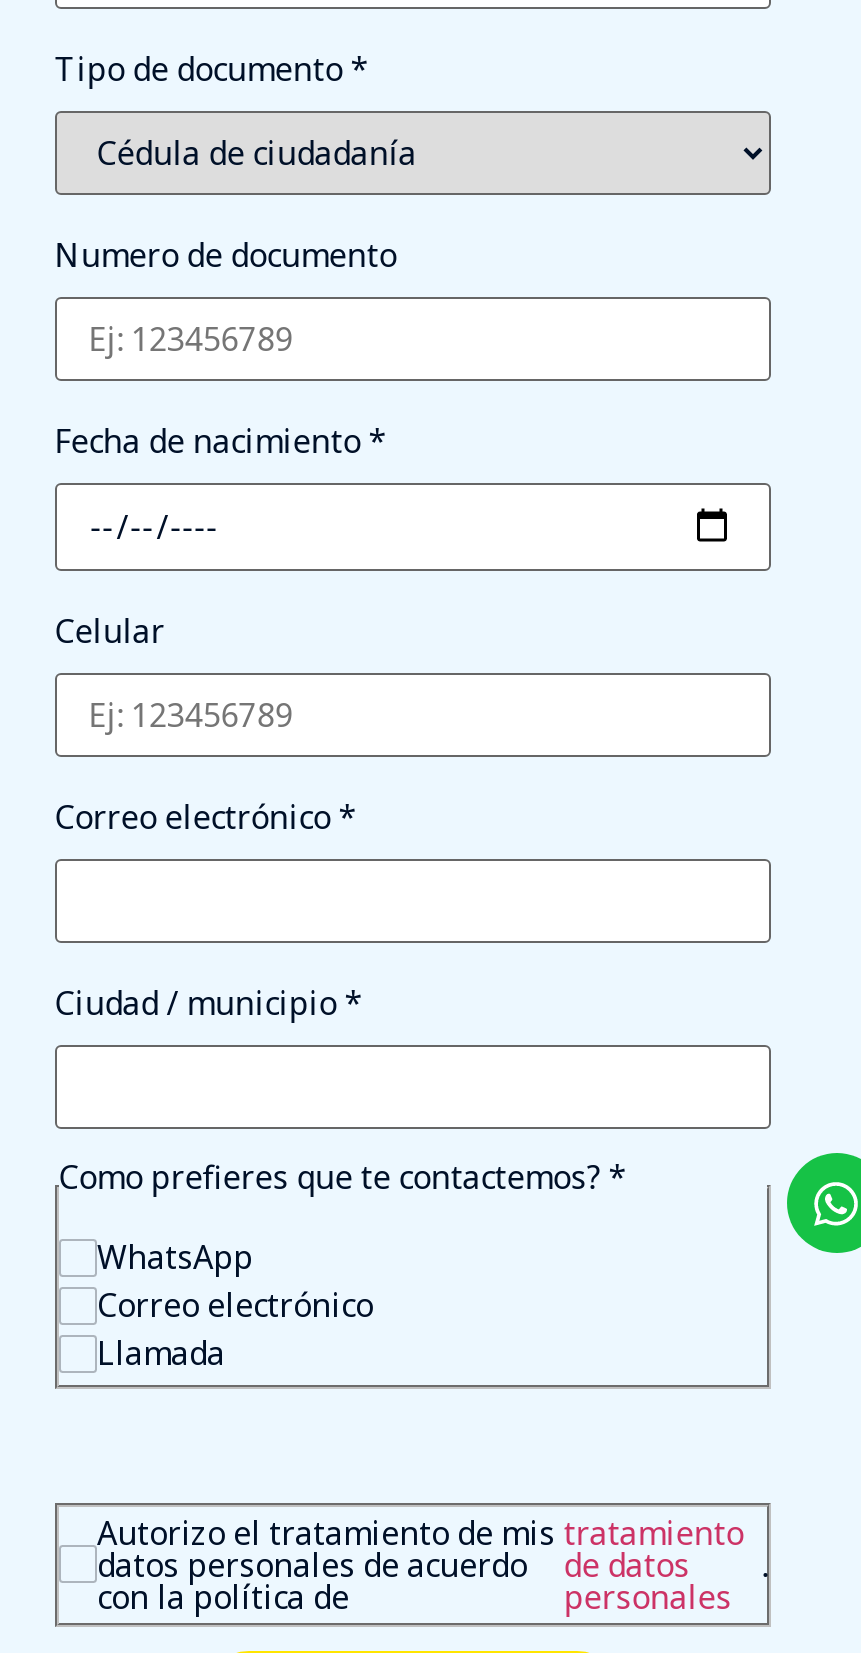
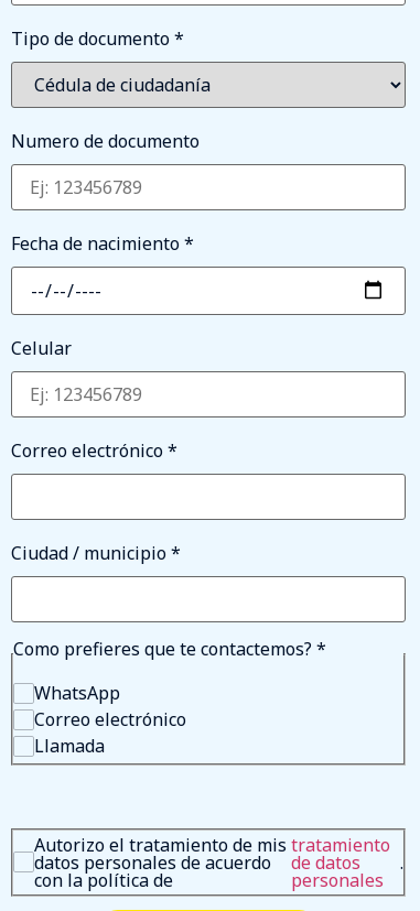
[785,1151,855,1255] [image] -> none

